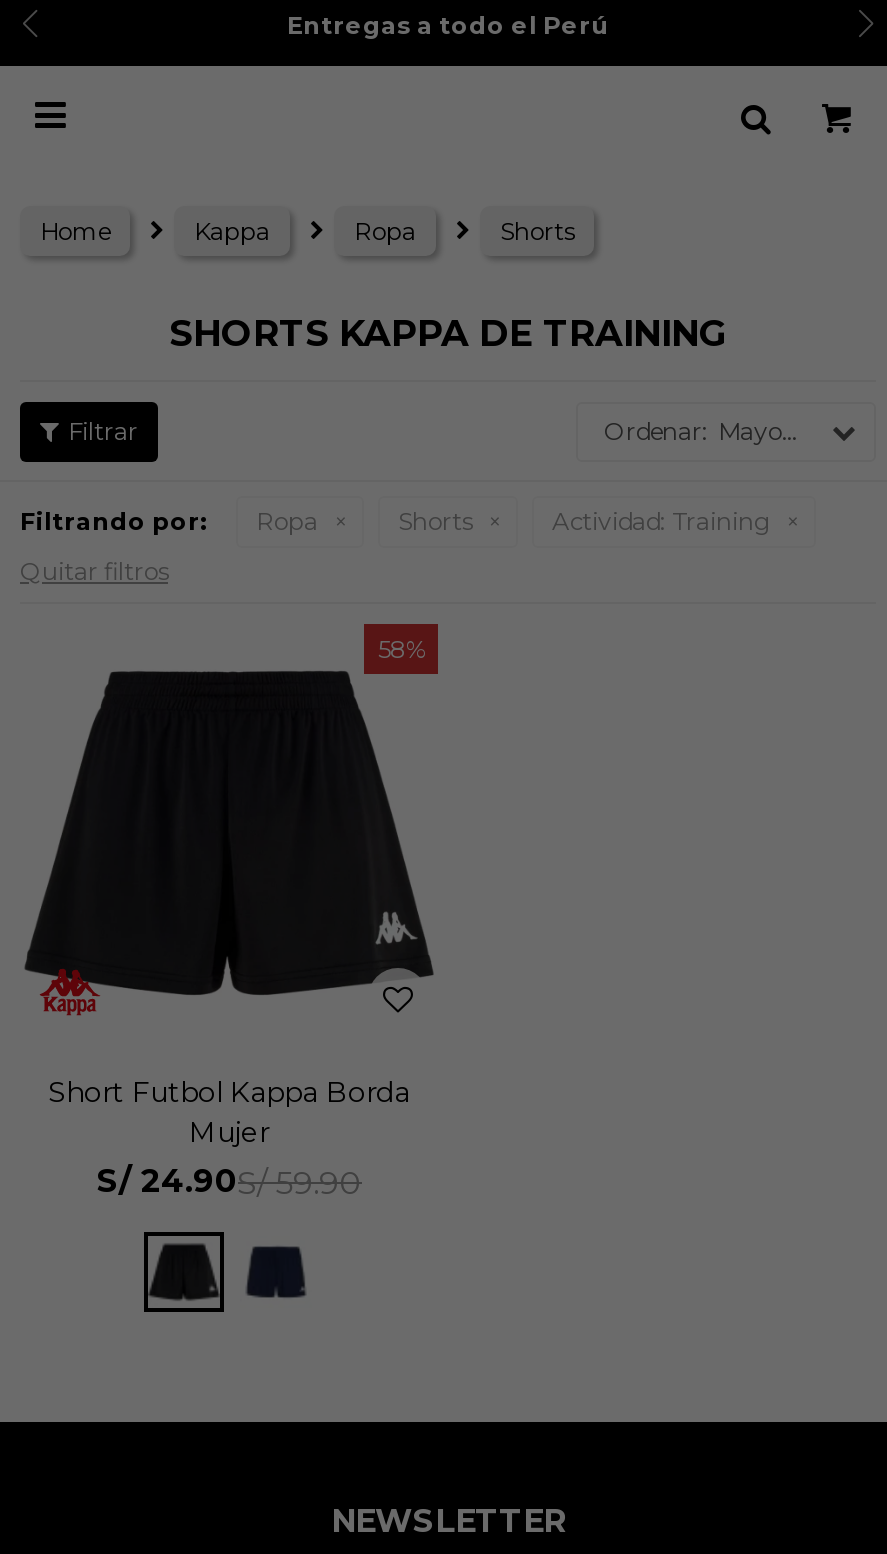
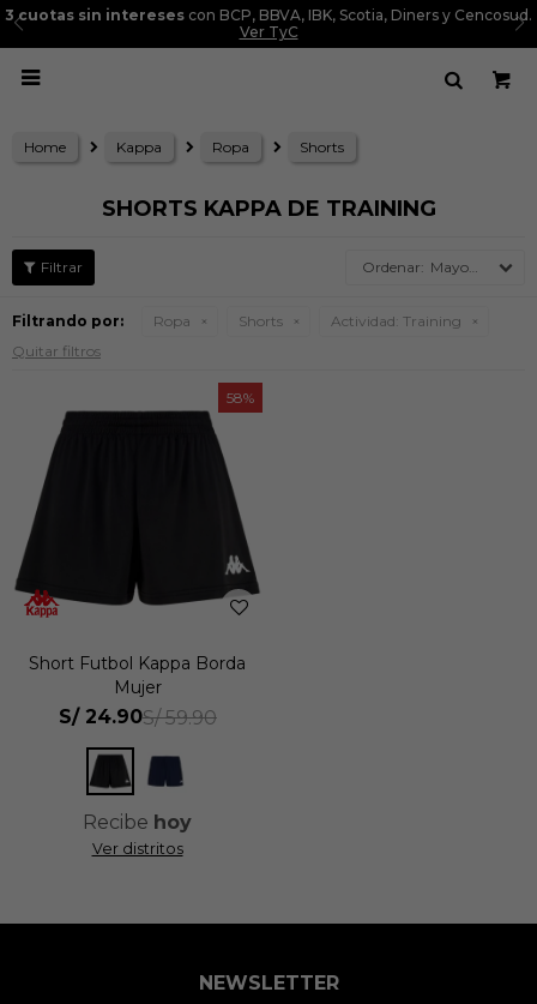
[287,10,609,40] Entregas a todo el Perú -> [5,6,532,41] 3 cuotas sin intereses con BCP, BBVA, IBK, Scotia, Diners y Cencosud. | Ver TyC
none -> [83,811,192,858] Recibe hoy | Ver distritos

